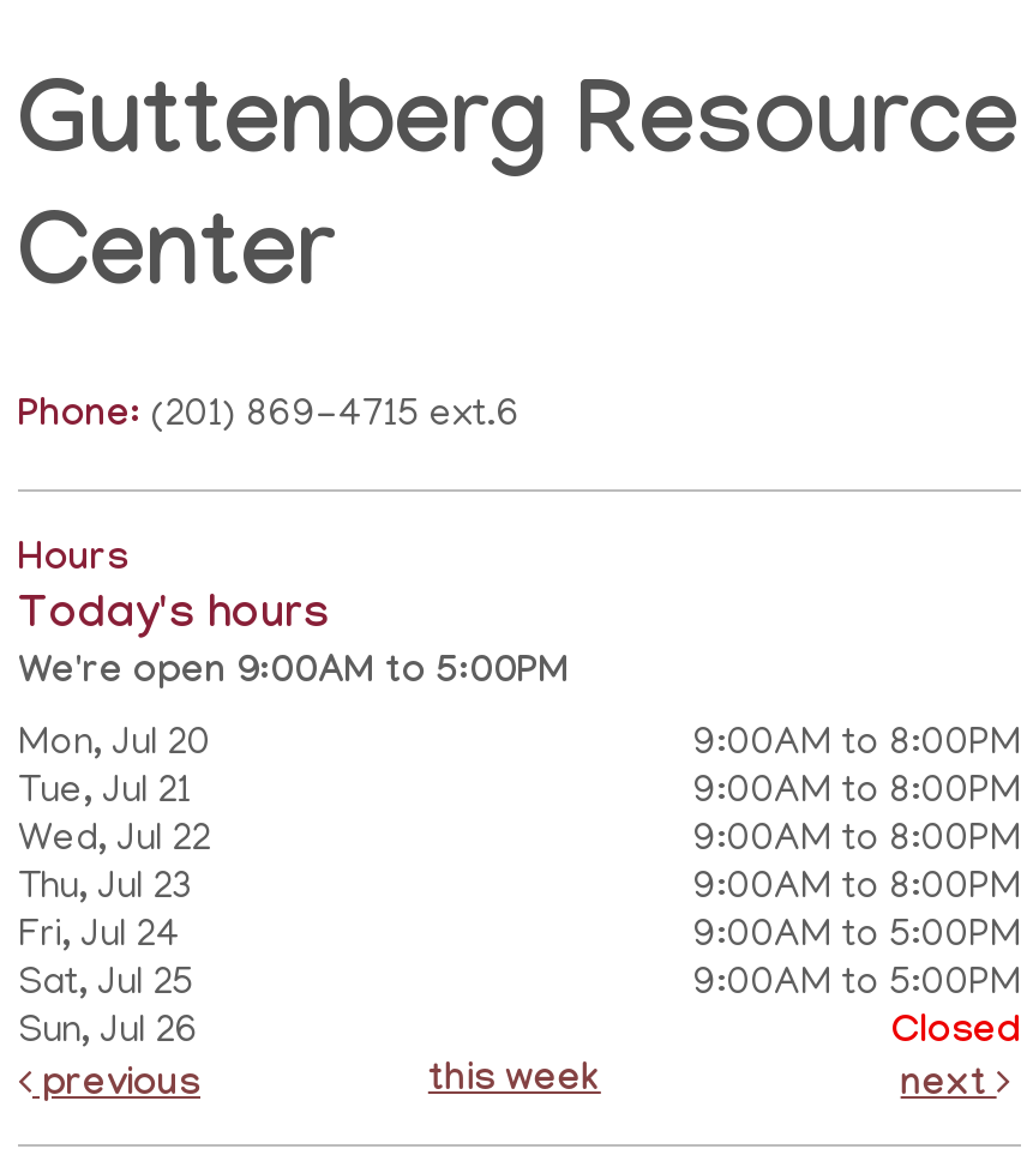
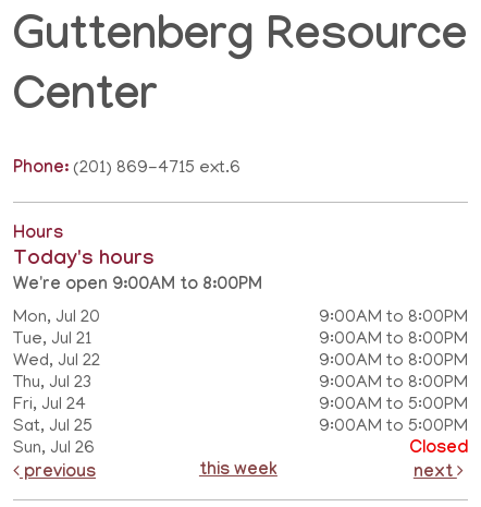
[18,653,570,698] We're open 9:00AM to 5:00PM -> [13,276,262,297] We're open 9:00AM to 8:00PM

